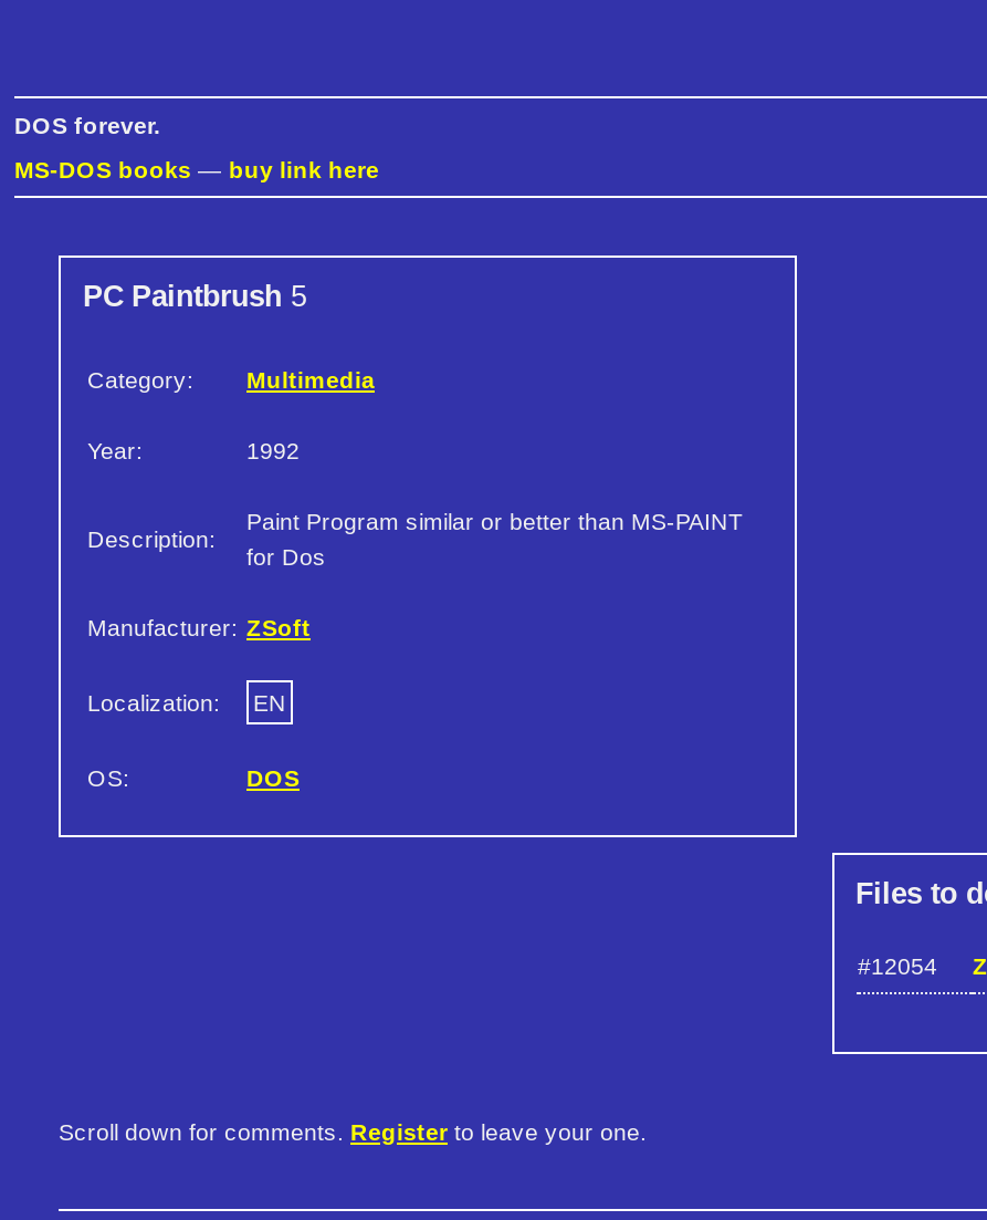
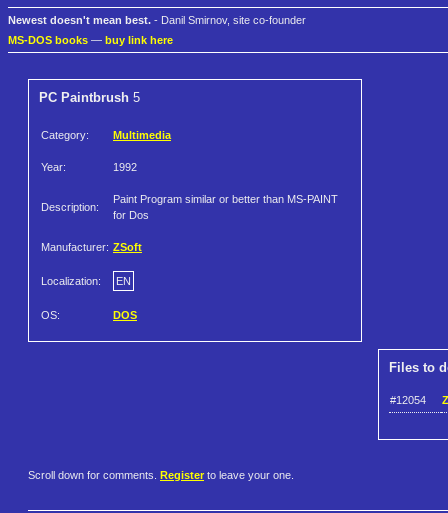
[14,112,160,139] DOS forever. -> [8,14,306,26] Newest doesn't mean best. - Danil Smirnov, site co-founder

